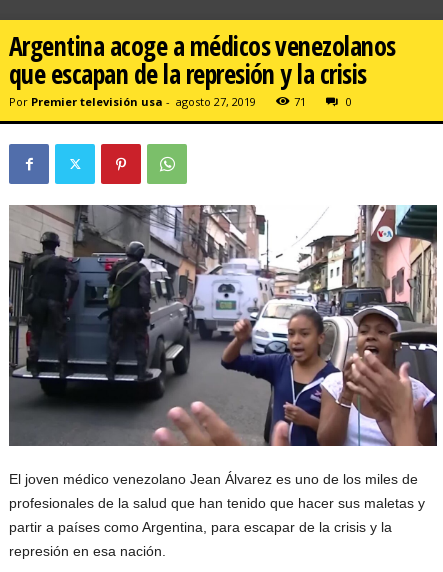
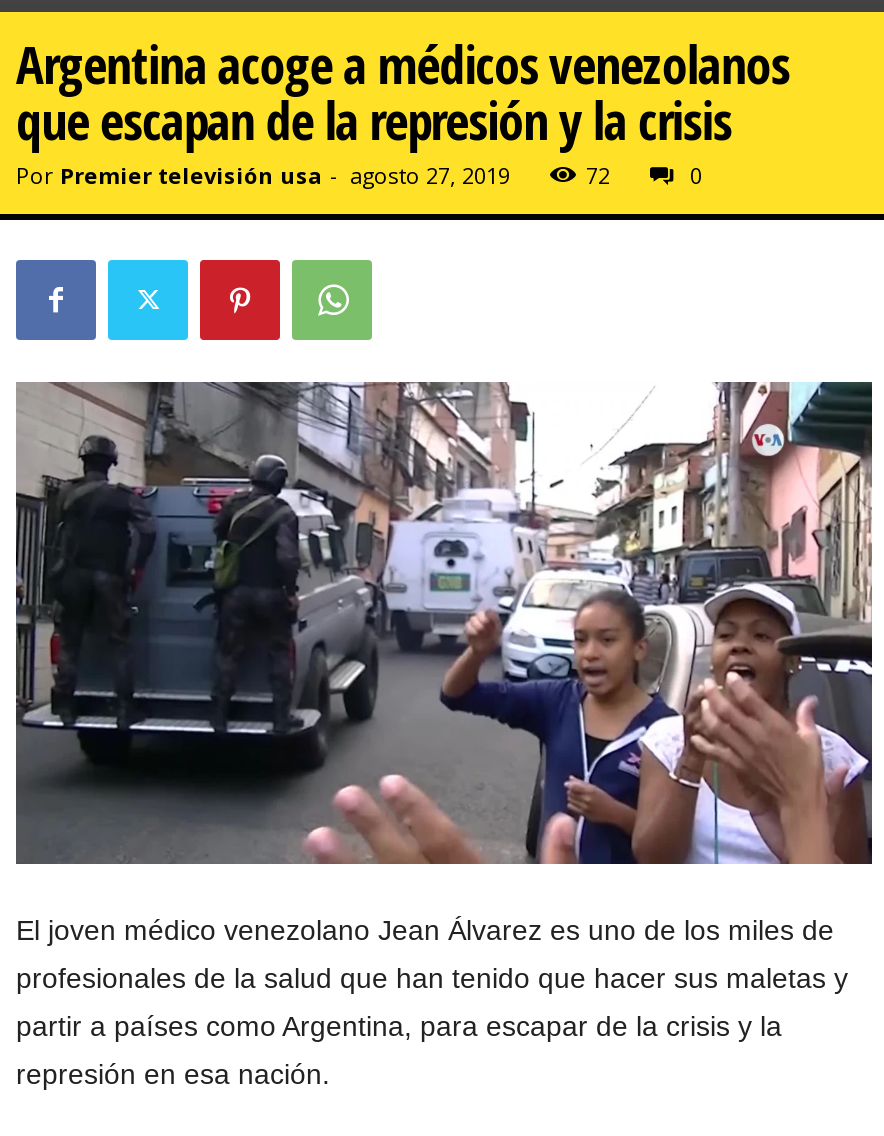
[294,94,306,109] 71 -> [586,160,610,190] 72

